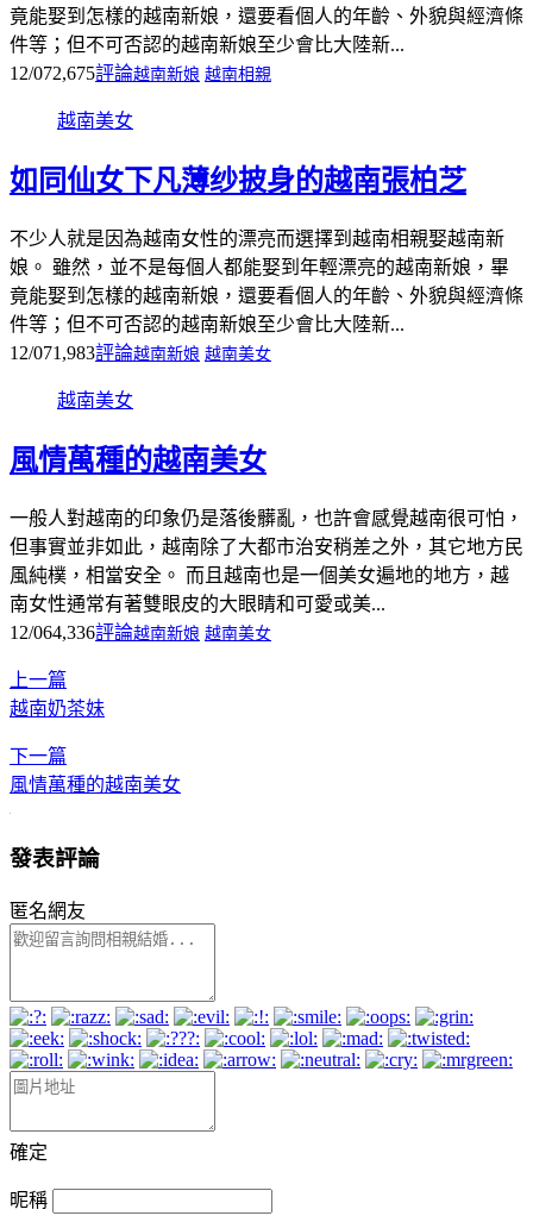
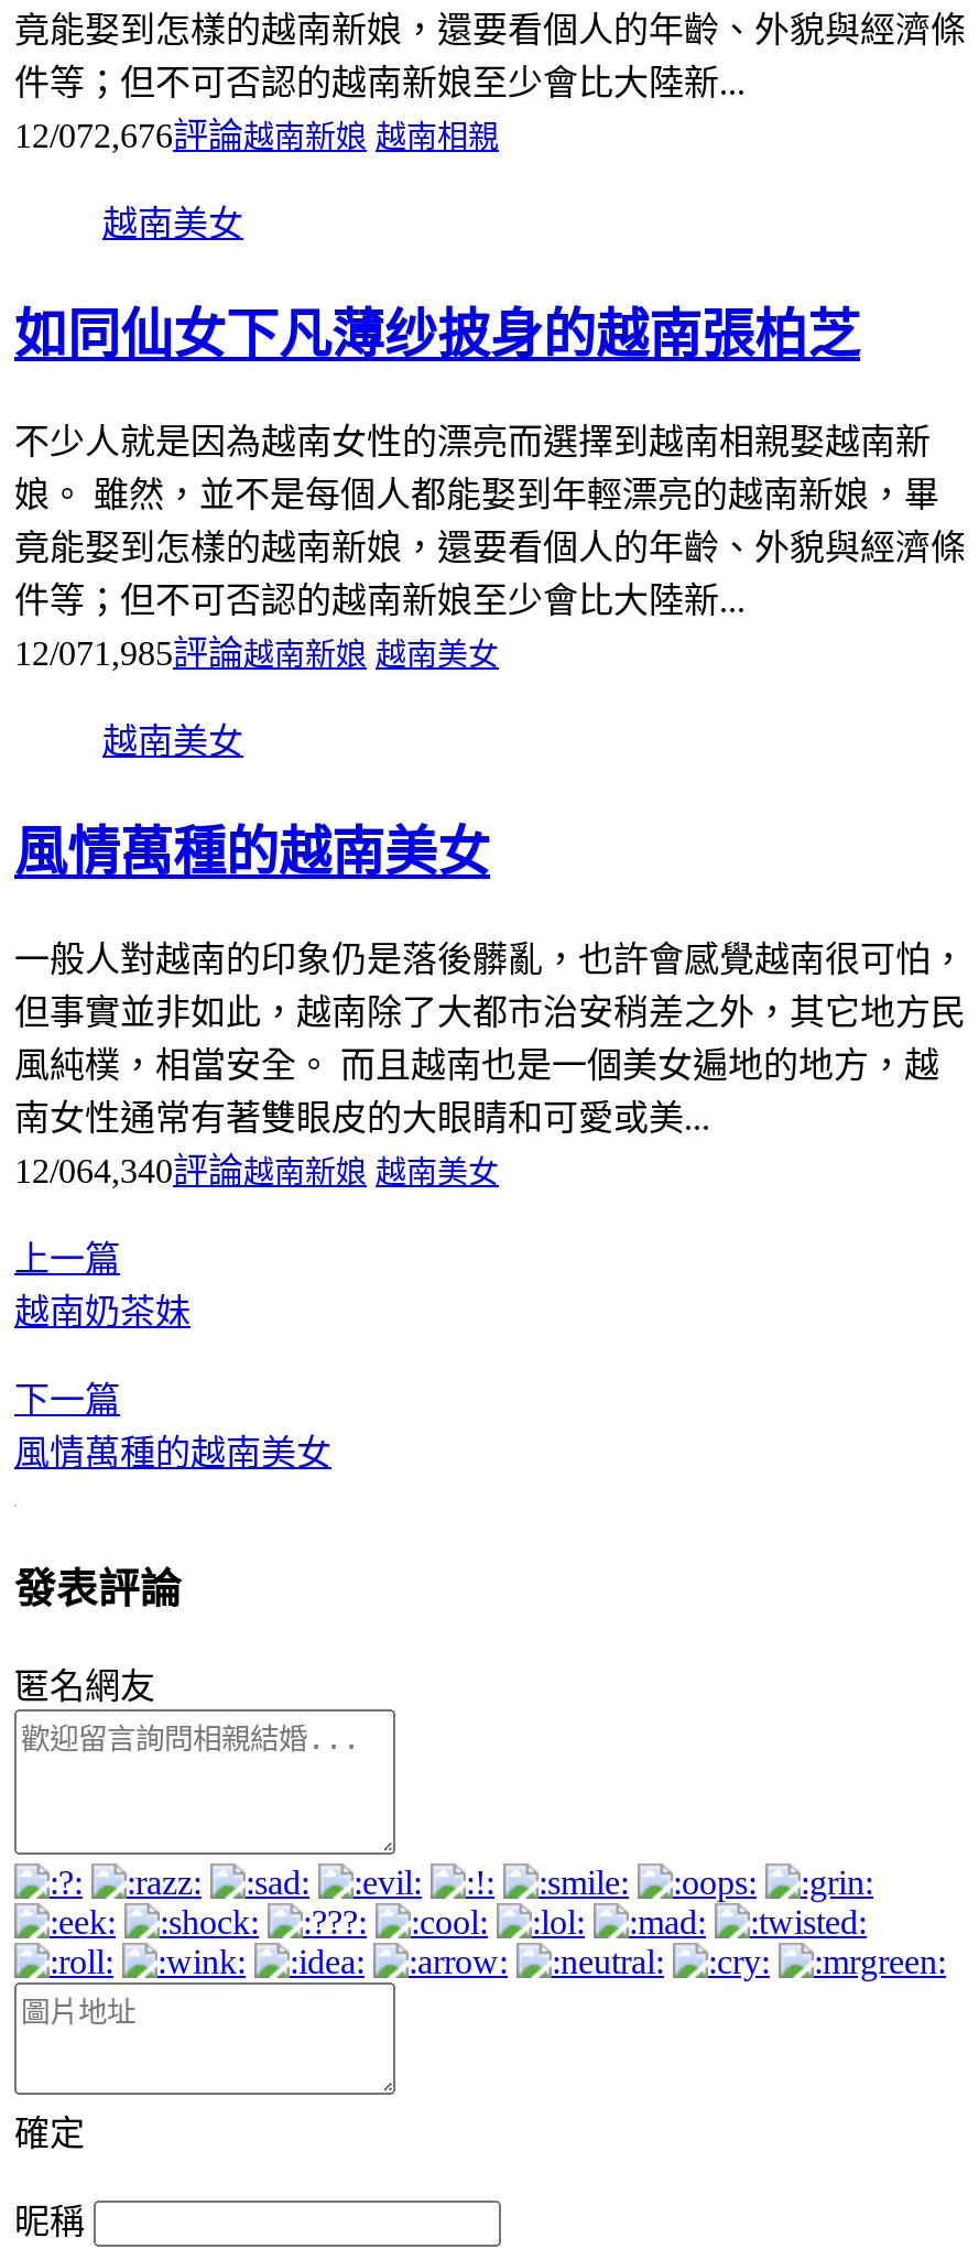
[10,63,271,83] 12/072,675評論越南新娘 越南相親 -> [14,117,499,154] 12/072,676評論越南新娘 越南相親
[10,342,271,363] 12/071,983評論越南新娘 越南美女 -> [14,634,499,671] 12/071,985評論越南新娘 越南美女
[10,622,271,642] 12/064,336評論越南新娘 越南美女 -> [14,1151,499,1189] 12/064,340評論越南新娘 越南美女

